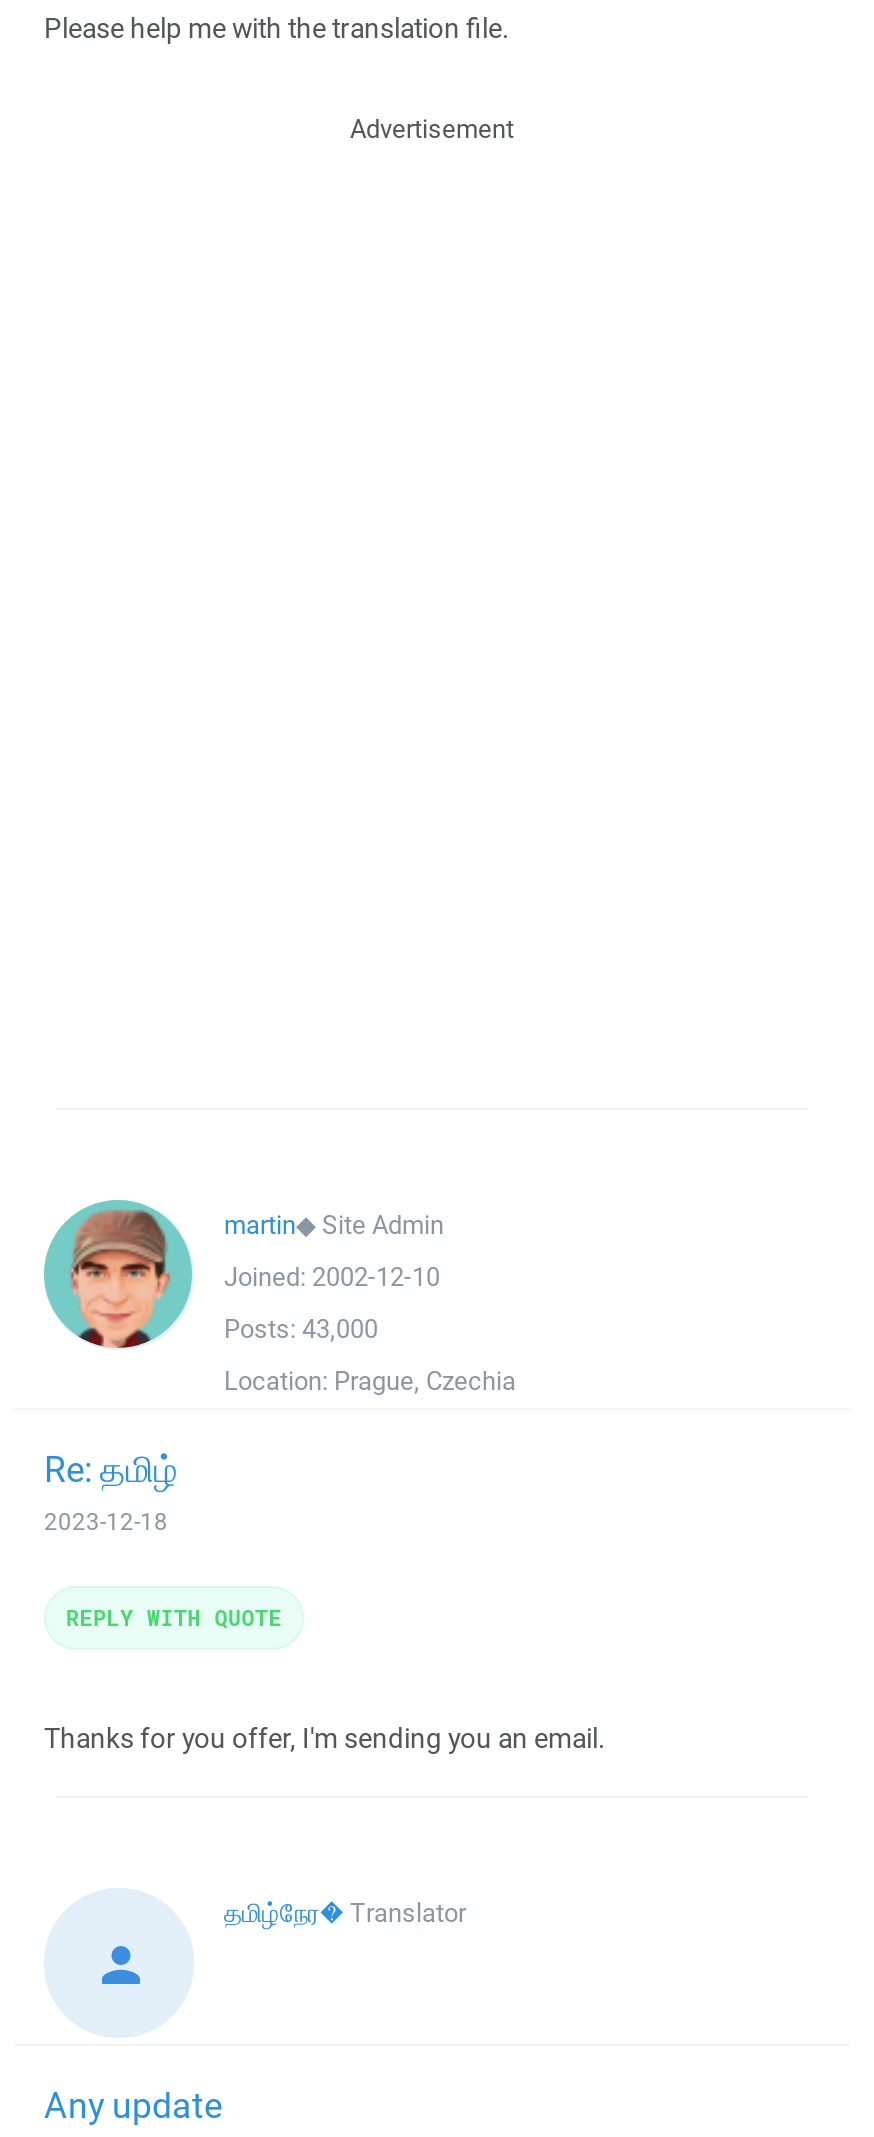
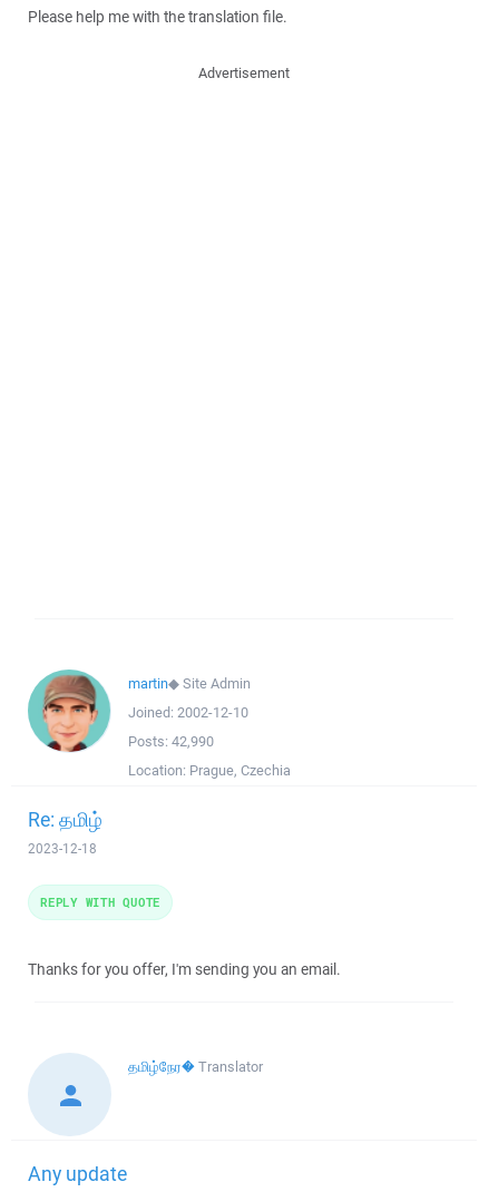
[224,1312,378,1346] Posts: 43,000 -> [128,732,214,751] Posts: 42,990

